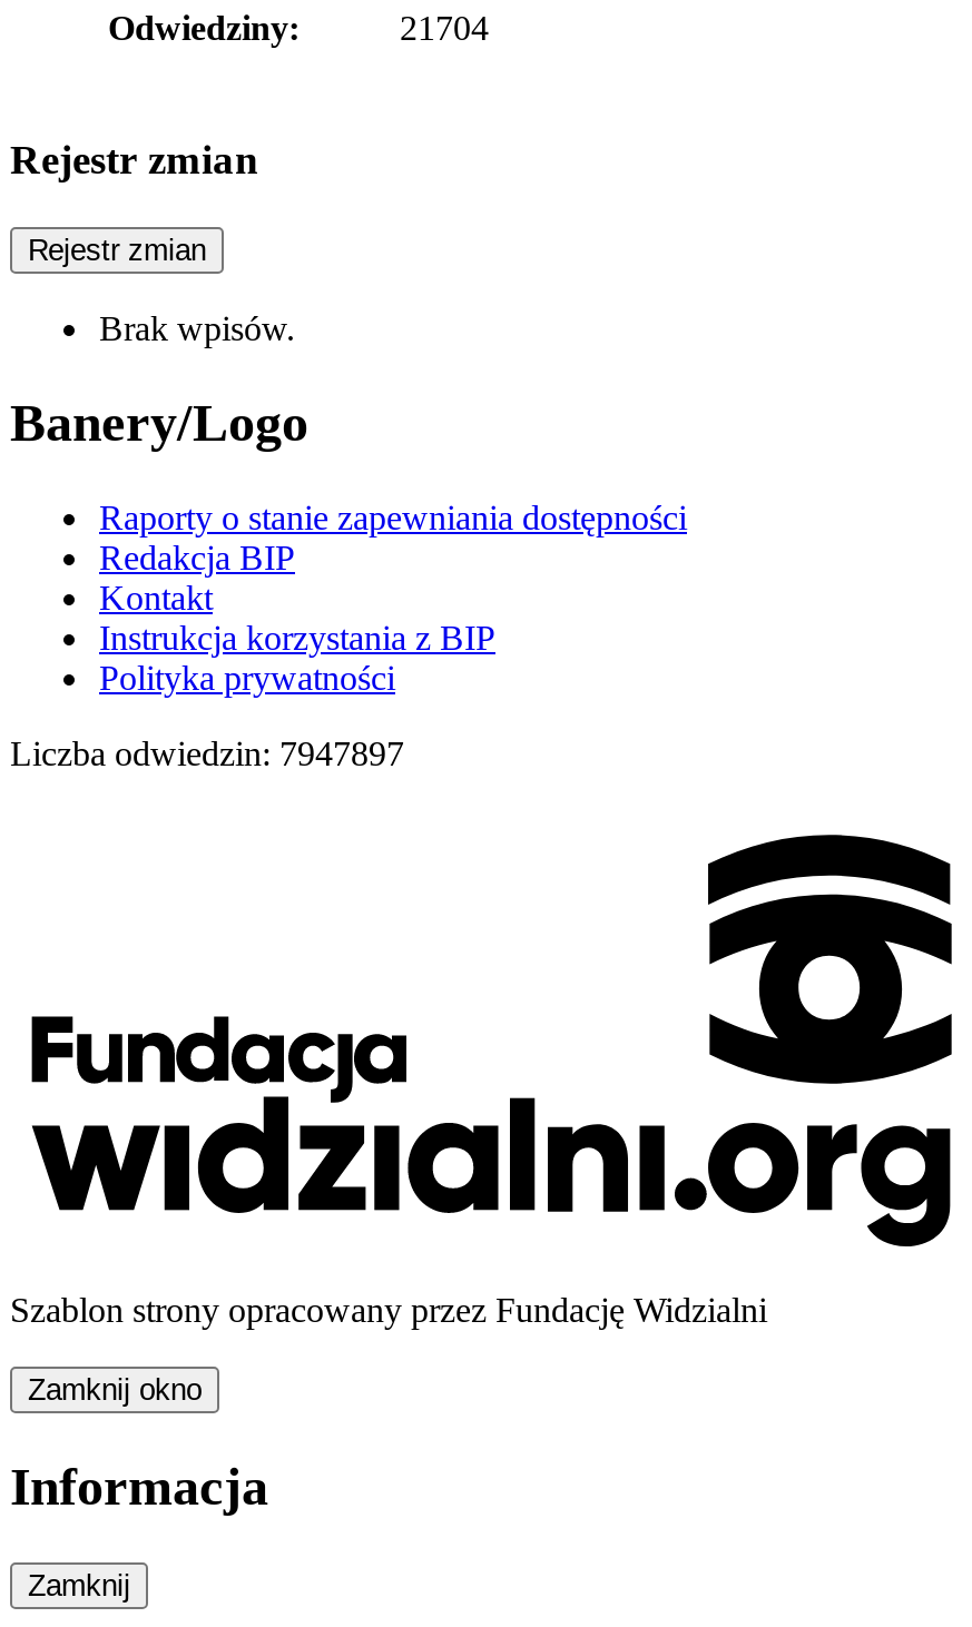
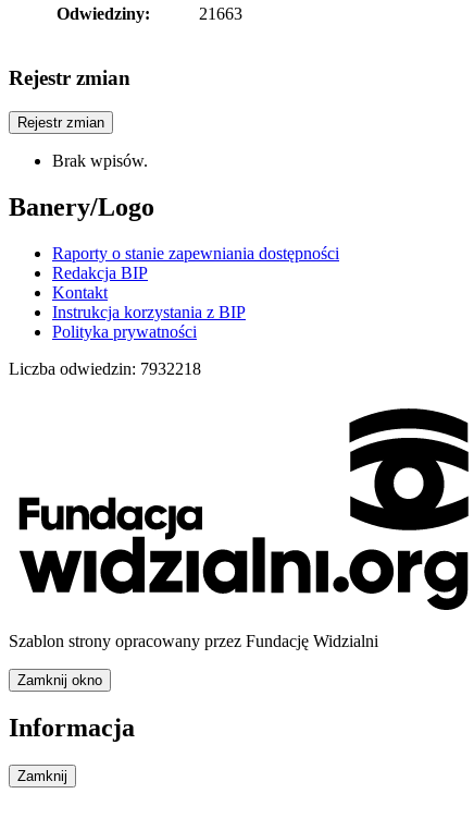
[400,8,489,46] 21704 -> [199,4,242,23] 21663
[10,734,404,772] Liczba odwiedzin: 7947897 -> [9,359,201,378] Liczba odwiedzin: 7932218

